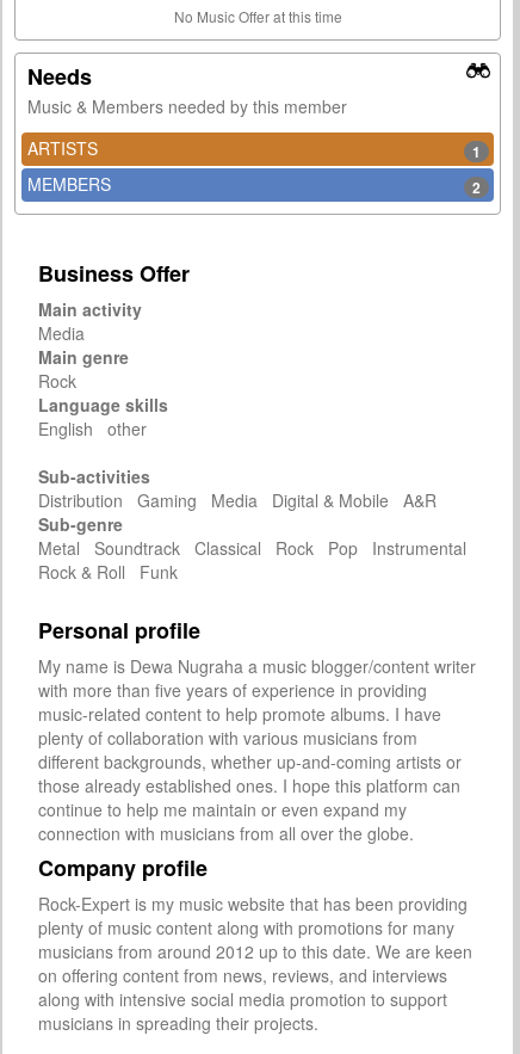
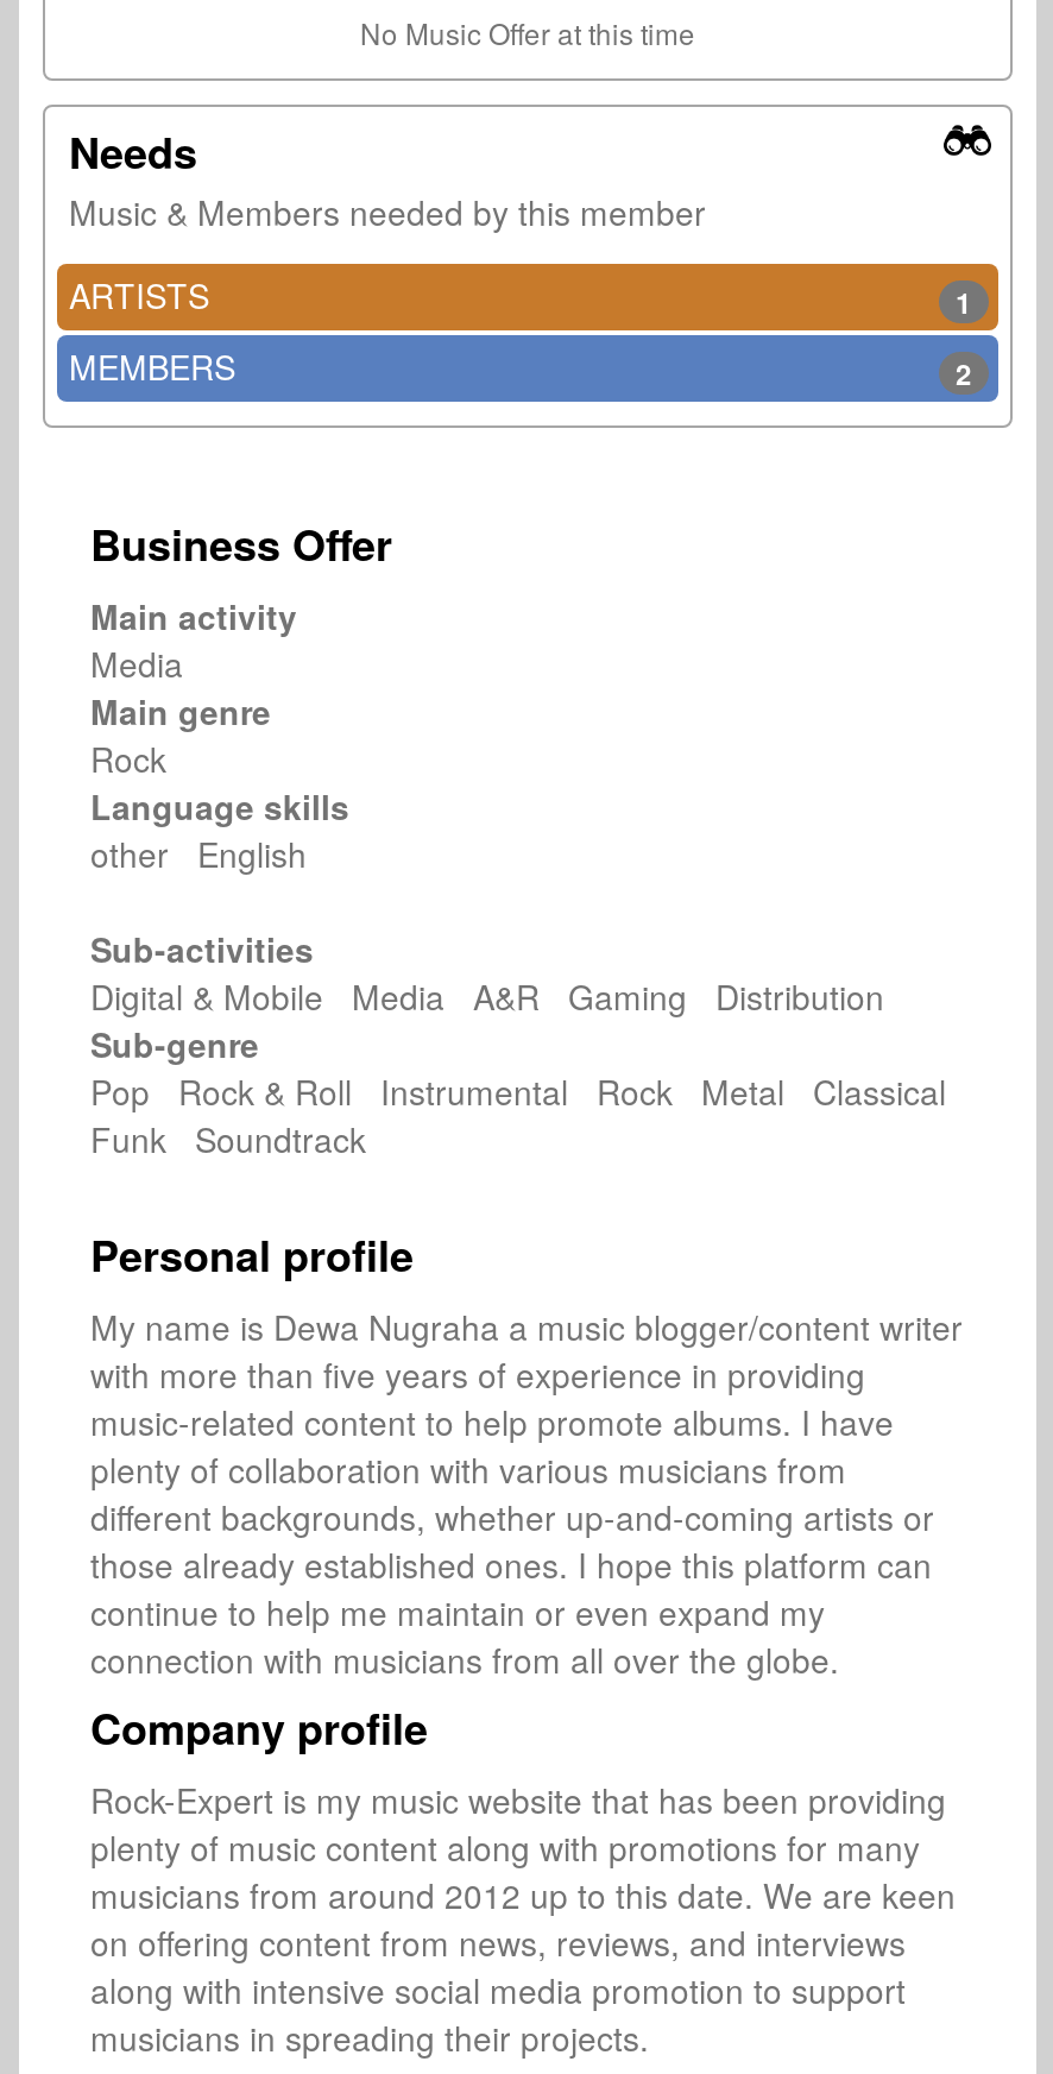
[38,417,156,440] English other -> [90,830,326,877] other English
[38,488,446,512] Distribution Gaming Media Digital & Mobile A&R -> [90,972,903,1020] Digital & Mobile Media A&R Gaming Distribution
[38,536,476,584] Metal Soundtrack Classical Rock Pop Instrumental | Rock & Roll Funk -> [90,1067,965,1162] Pop Rock & Roll Instrumental Rock Metal Classical | Funk Soundtrack

